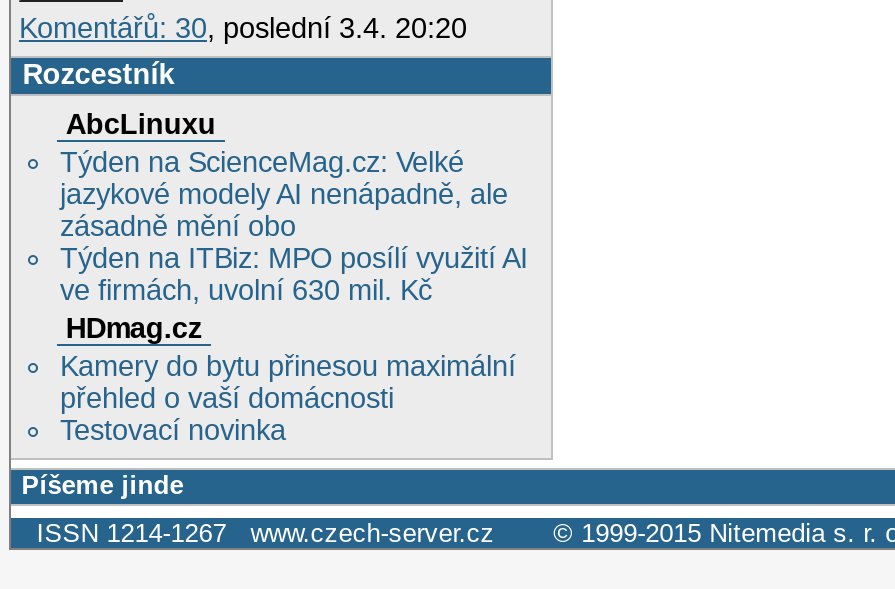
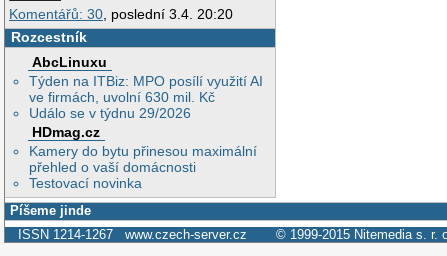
[60,146,508,242] Týden na ScienceMag.cz: Velké | jazykové modely AI nenápadně, ale | zásadně mění obo -> none
moved [60,242,528,306] -> [29,73,263,105]: Týden na ITBiz: MPO posílí využití AI | ve firmách, uvolní 630 mil. Kč
none -> [29,105,191,121] Událo se v týdnu 29/2026

